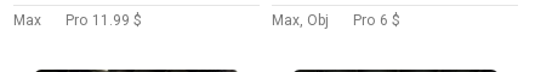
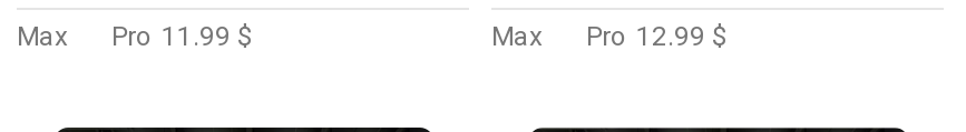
[272,12,400,29] Max, Obj | Pro 6 $ -> [491,21,728,52] Max | Pro 12.99 $

